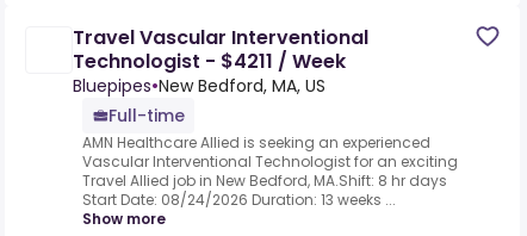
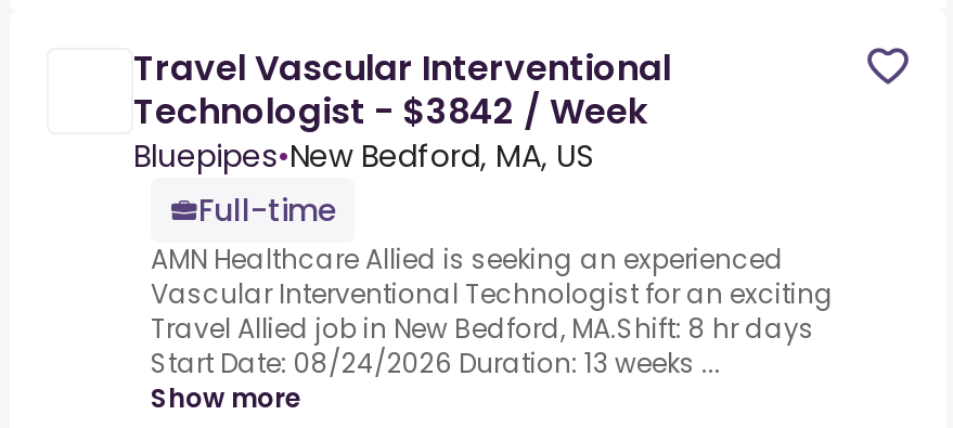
[73,48,346,75] Technologist - $4211 / Week -> [133,87,647,137] Technologist - $3842 / Week

